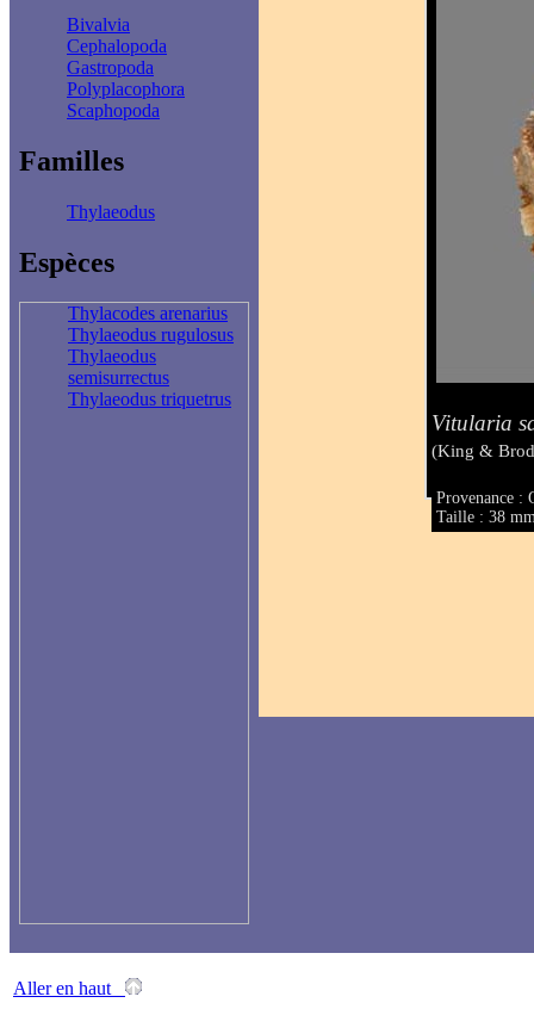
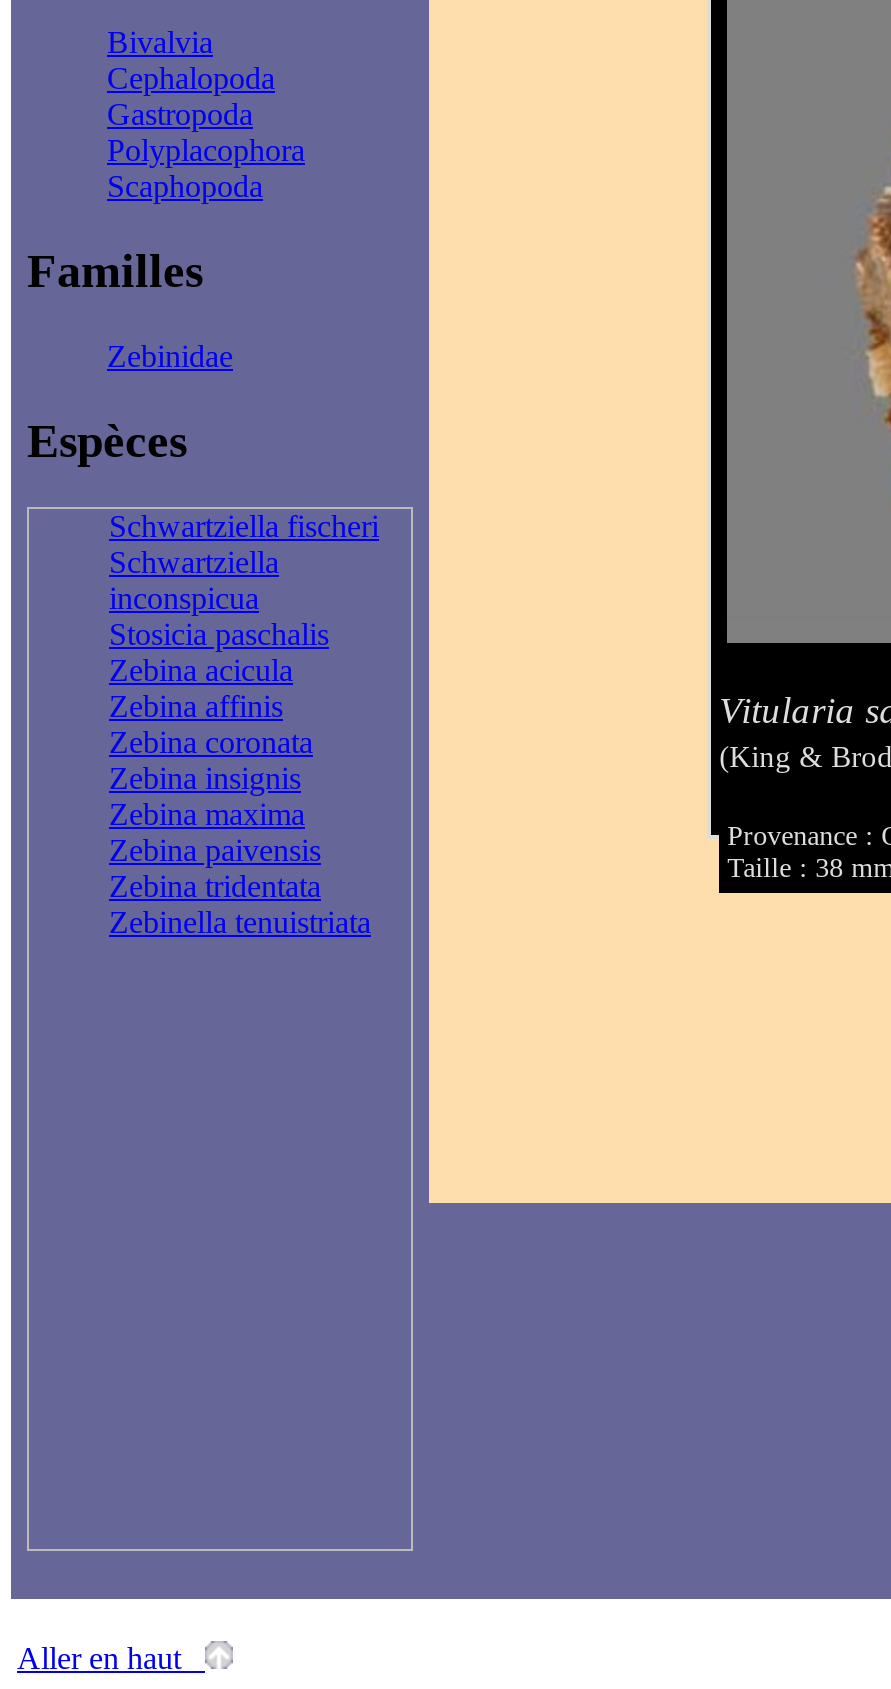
[67,201,155,221] Thylaeodus -> [107,338,233,372] Zebinidae
[68,303,234,410] Thylacodes arenarius | Thylaeodus rugulosus | Thylaeodus | semisurrectus | Thylaeodus triquetrus -> [109,510,379,940] Schwartziella fischeri | Schwartziella | inconspicua | Stosicia paschalis | Zebina acicula | Zebina affinis | Zebina coronata | Zebina insignis | Zebina maxima | Zebina paivensis | Zebina tridentata | Zebinella tenuistriata

